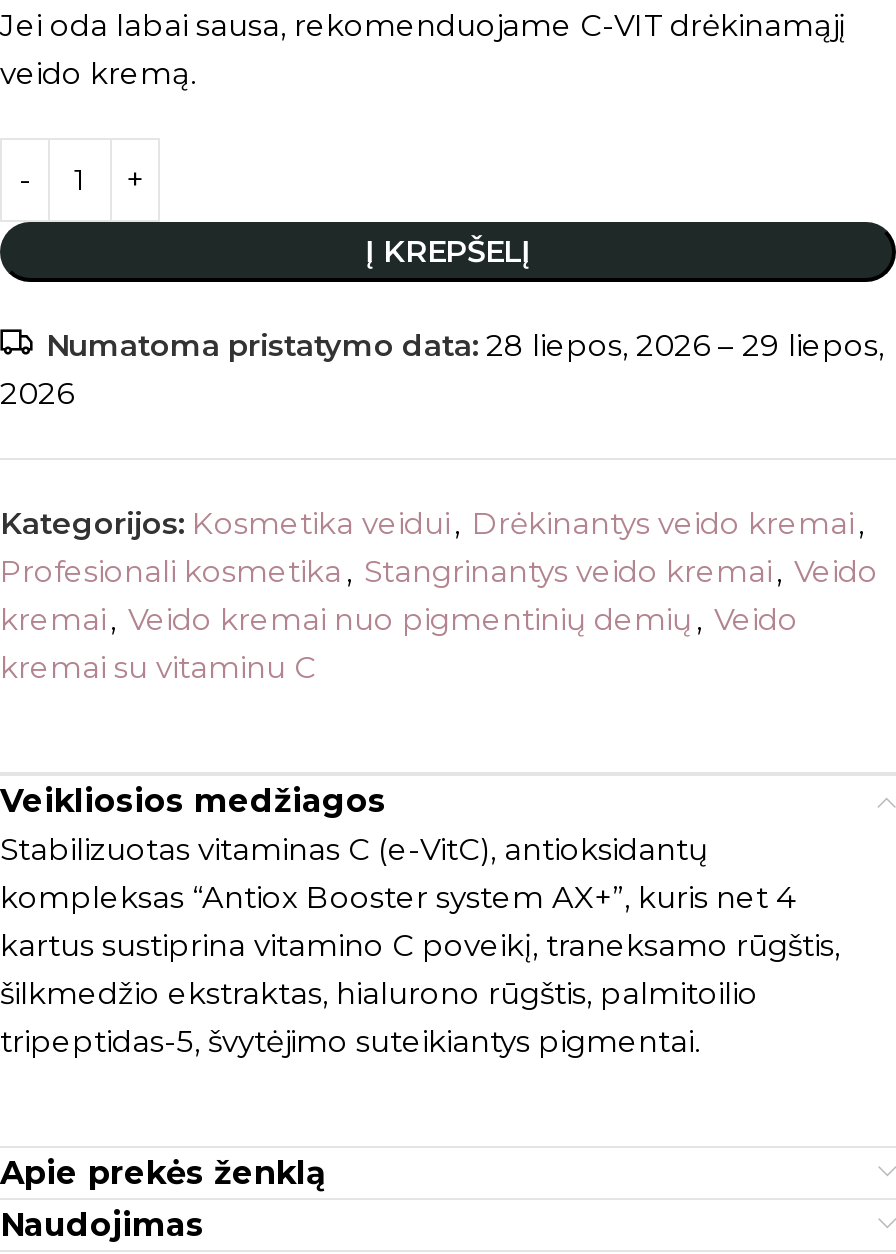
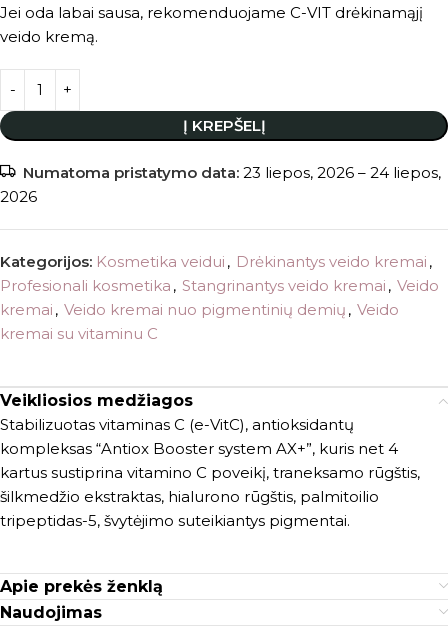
[46,326,884,364] Numatoma pristatymo data: 28 liepos, 2026 – 29 liepos, -> [23,163,441,182] Numatoma pristatymo data: 23 liepos, 2026 – 24 liepos,

